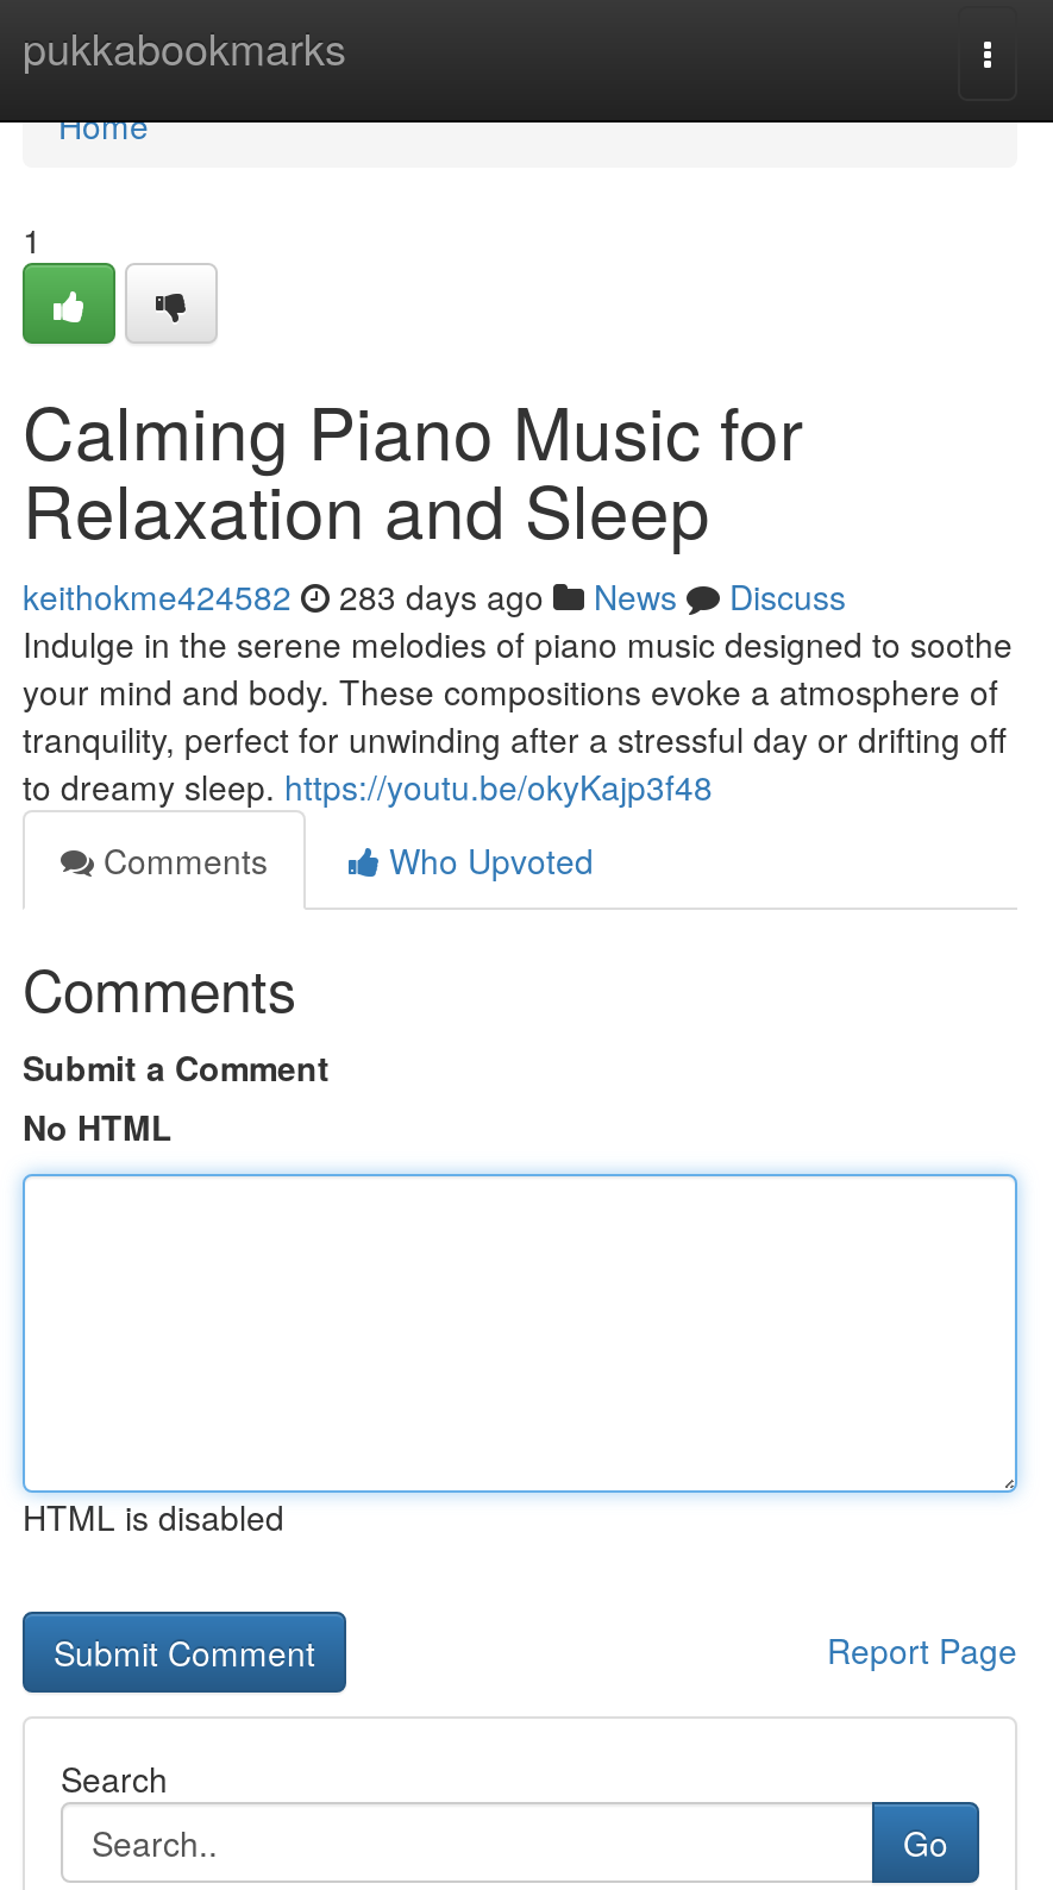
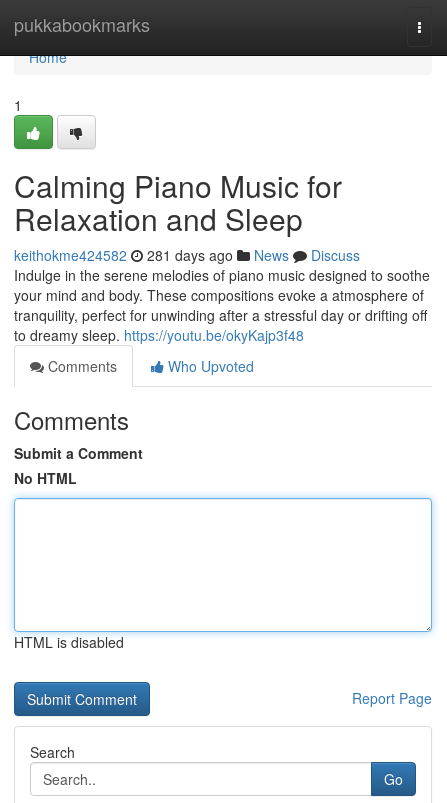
[23,572,846,620] keithokme424582 283 days ago News Discuss -> [14,245,360,265] keithokme424582 281 days ago News Discuss

